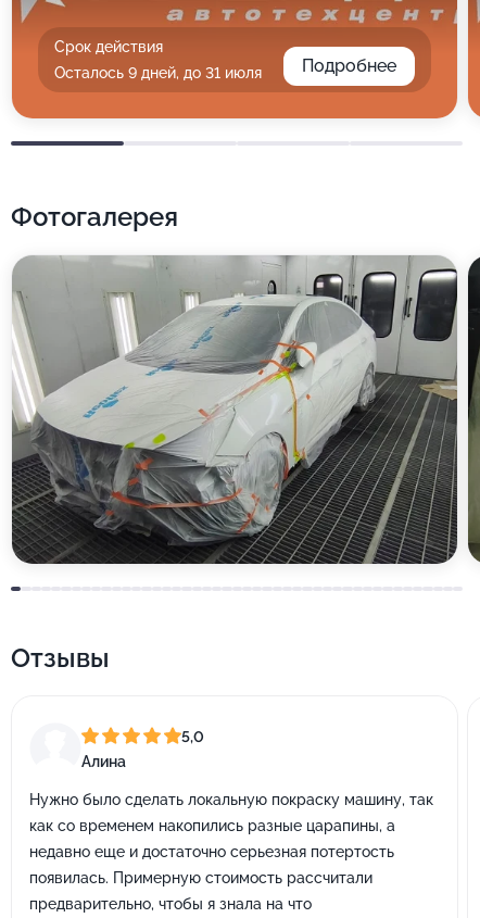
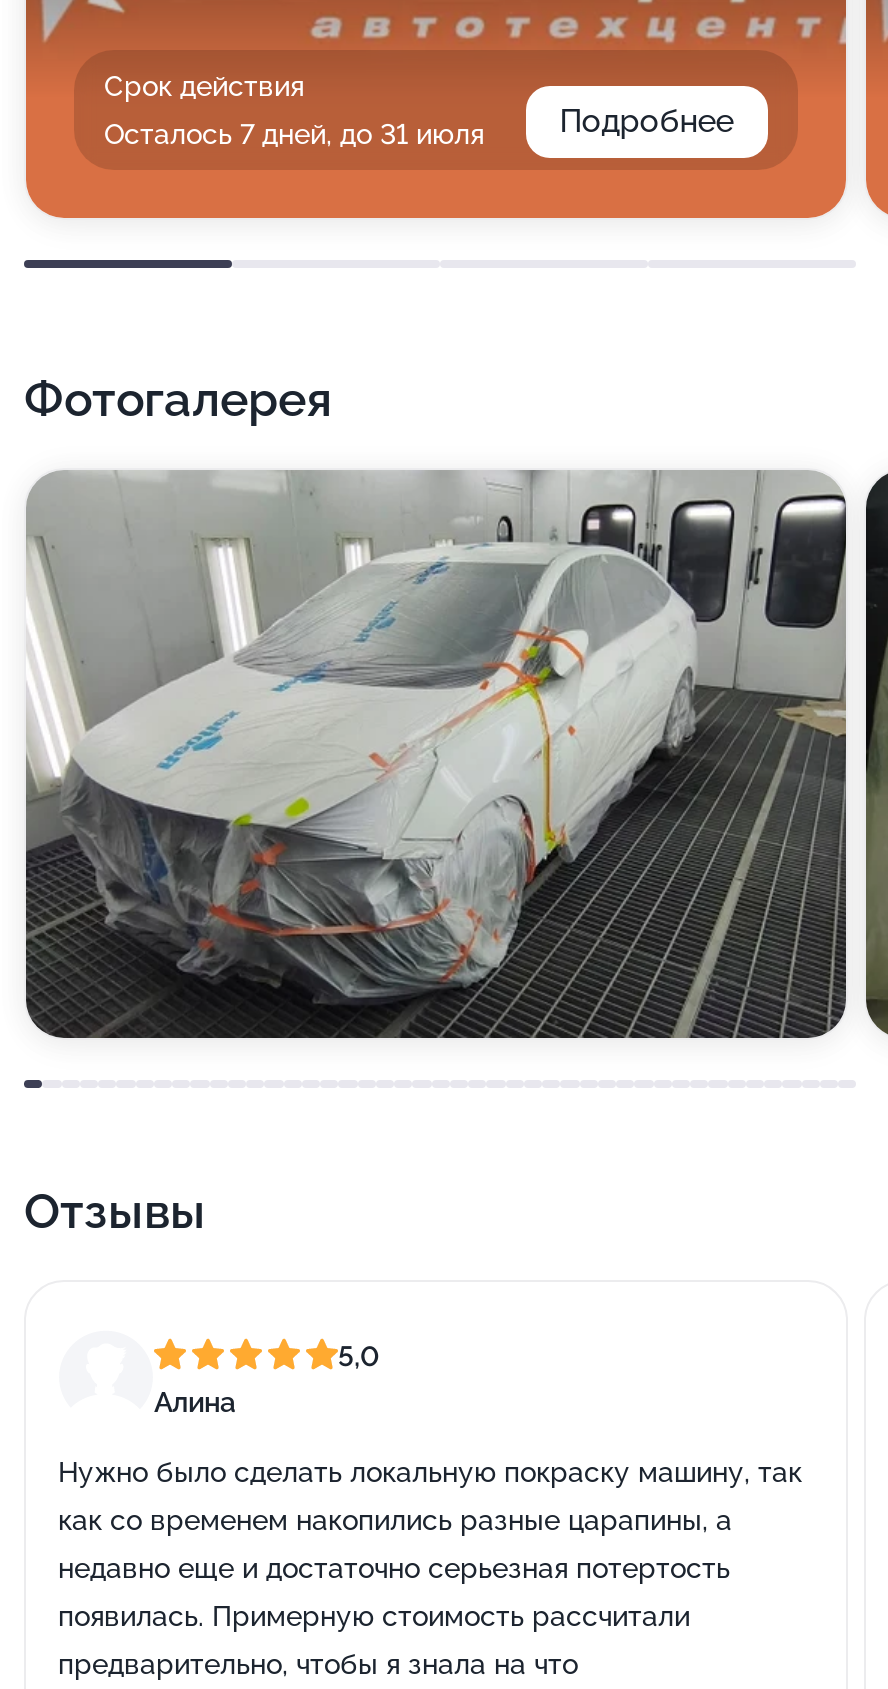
[54,64,262,81] Осталось 9 дней, до 31 июля -> [104,118,484,150] Осталось 7 дней, до 31 июля

